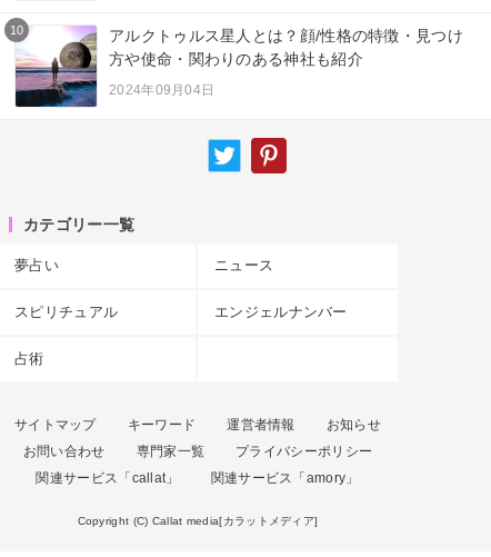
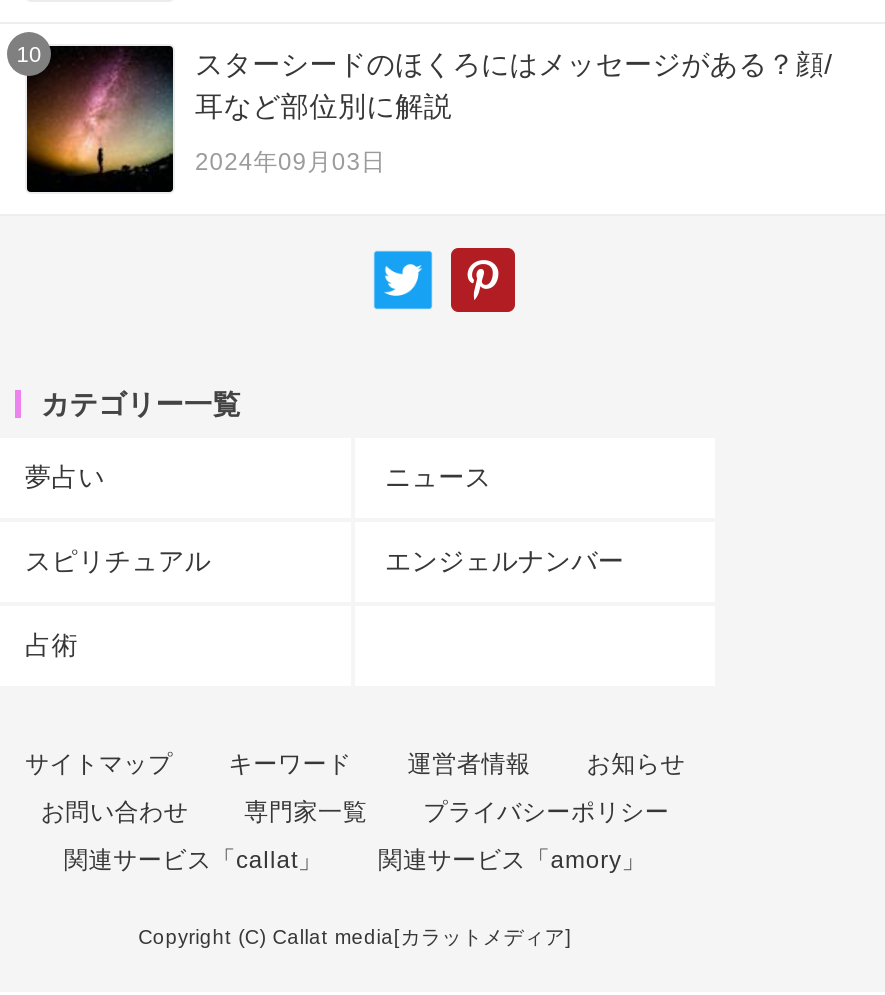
[14,26,463,108] [image] | アルクトゥルス星人とは？顔/性格の特徴・見つけ | 方や使命・関わりのある神社も紹介 -> [25,44,833,194] [image] | スターシードのほくろにはメッセージがある？顔/ | 耳など部位別に解説
[109,82,215,98] 2024年09月04日 -> [195,148,386,176] 2024年09月03日

